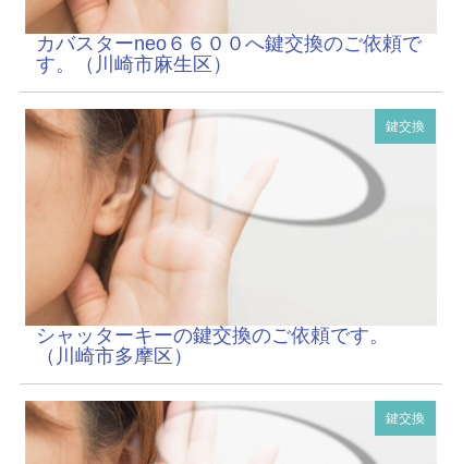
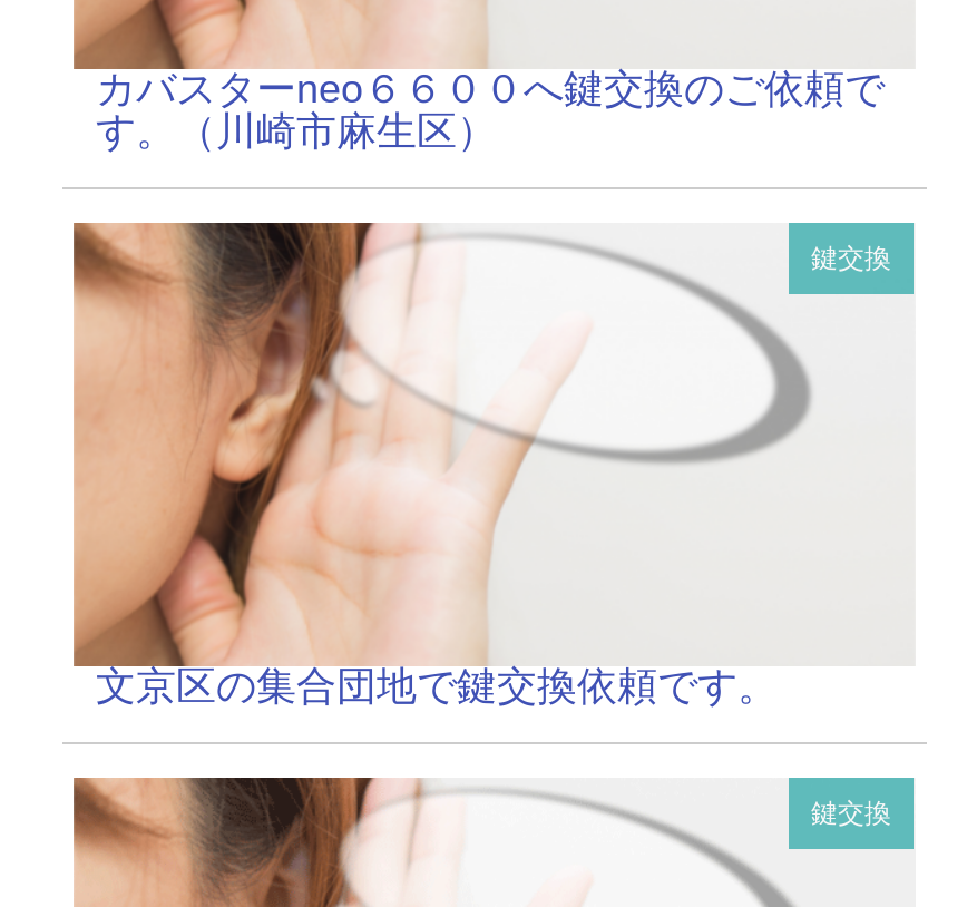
[36,324,389,367] シャッターキーの鍵交換のご依頼です。 | （川崎市多摩区） -> [96,664,778,708] 文京区の集合団地で鍵交換依頼です。

